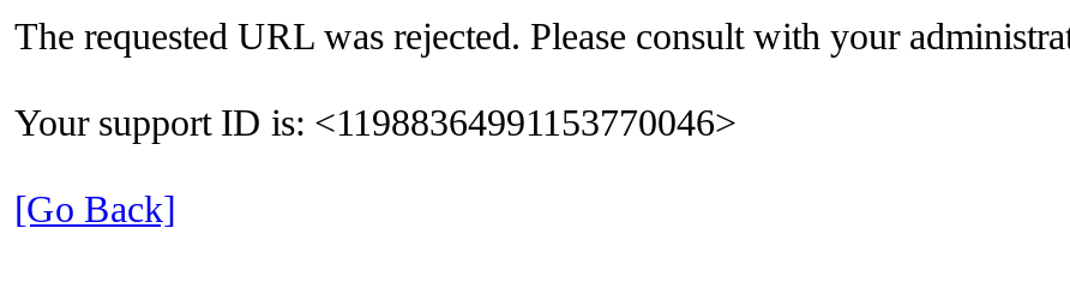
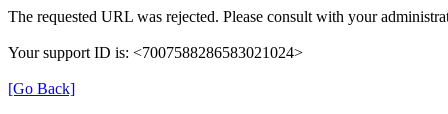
[14,102,737,143] Your support ID is: <11988364991153770046> -> [8,44,303,61] Your support ID is: <7007588286583021024>

